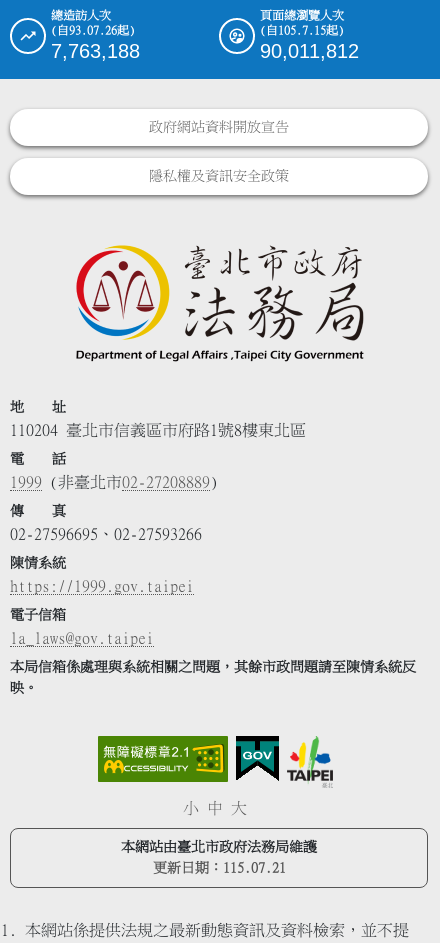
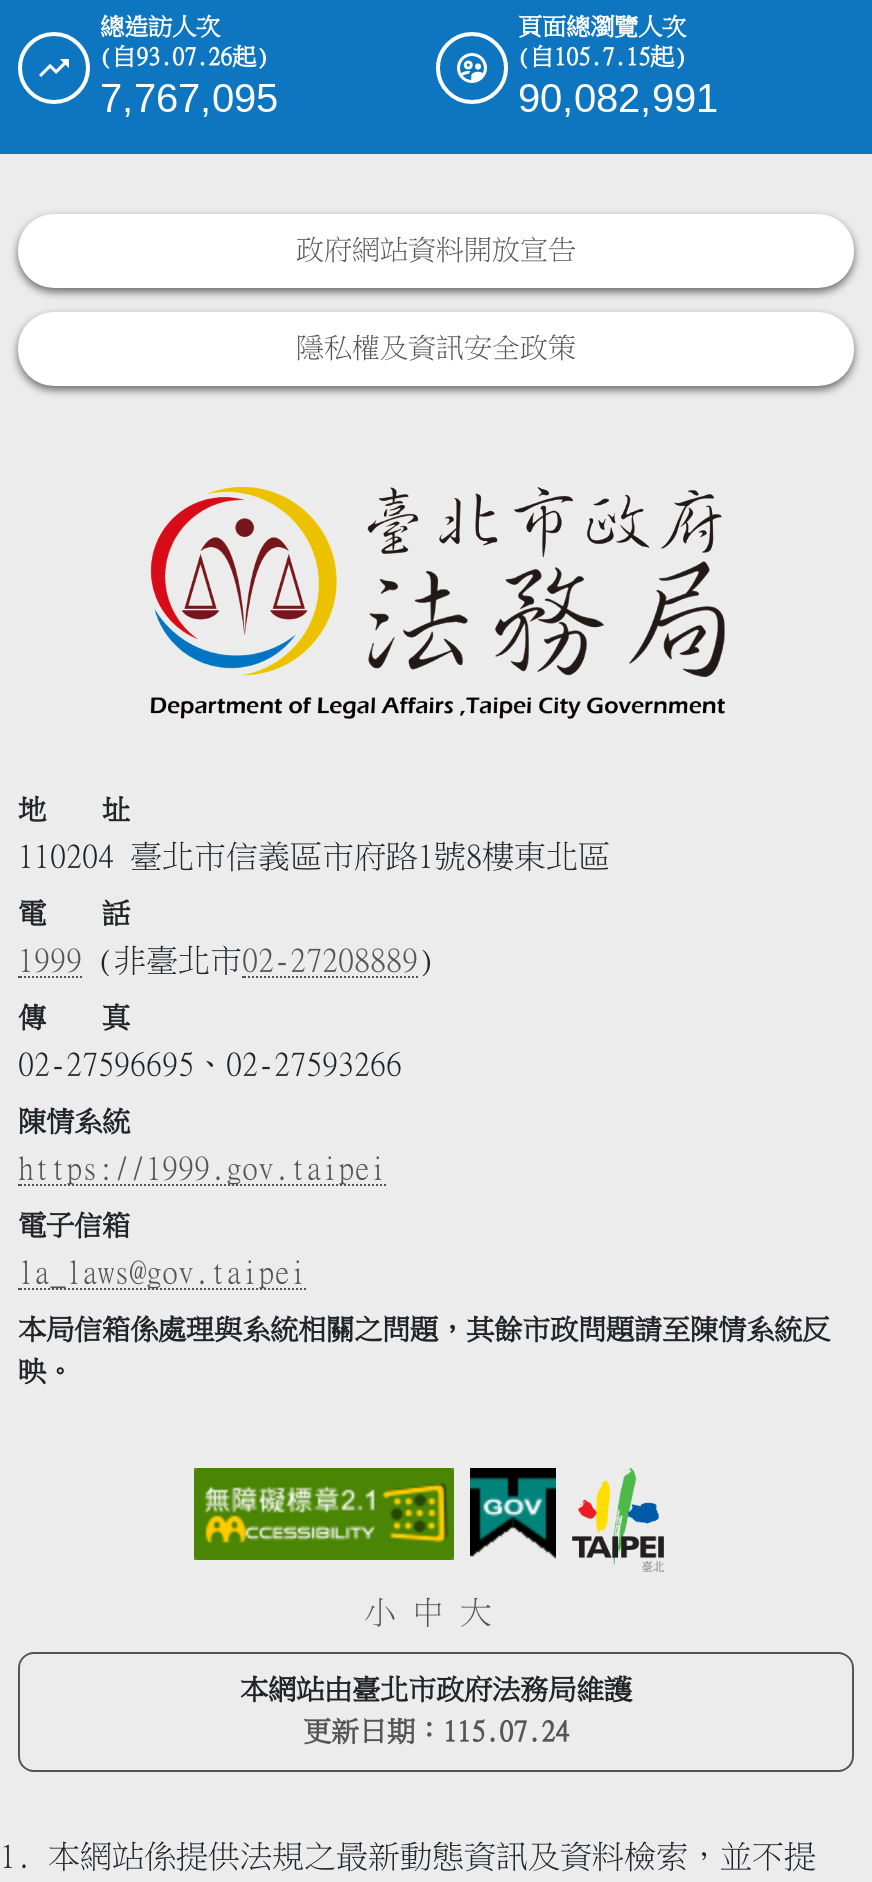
[51,40,140,62] 7,763,188 -> [100,75,278,119] 7,767,095
[260,40,359,62] 90,011,812 -> [518,75,718,119] 90,082,991
[152,861,285,875] 更新日期：115.07.21 -> [303,1717,569,1745] 更新日期：115.07.24

